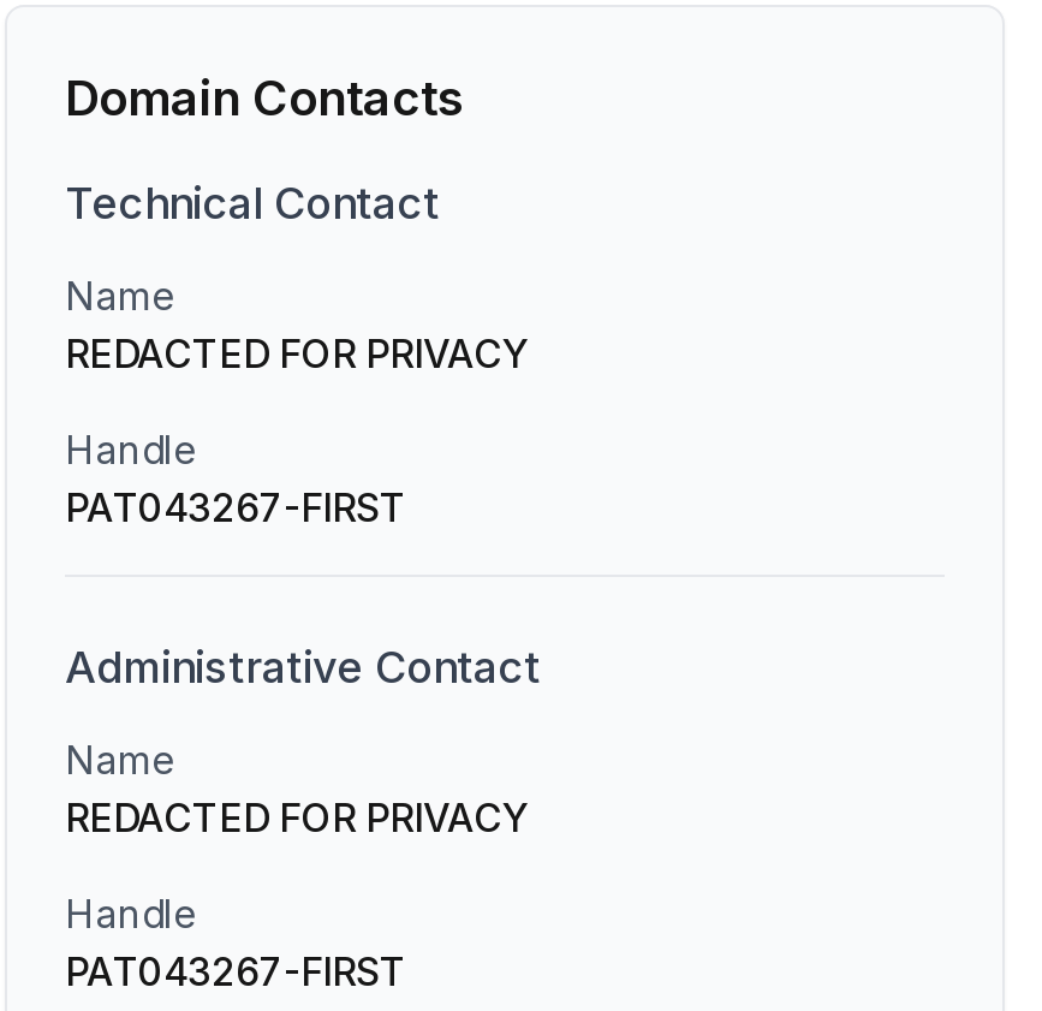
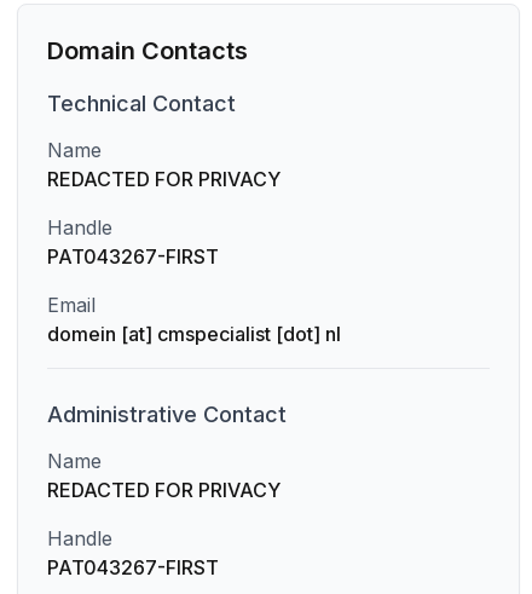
none -> [47,293,341,346] Email | domein [at] cmspecialist [dot] nl

